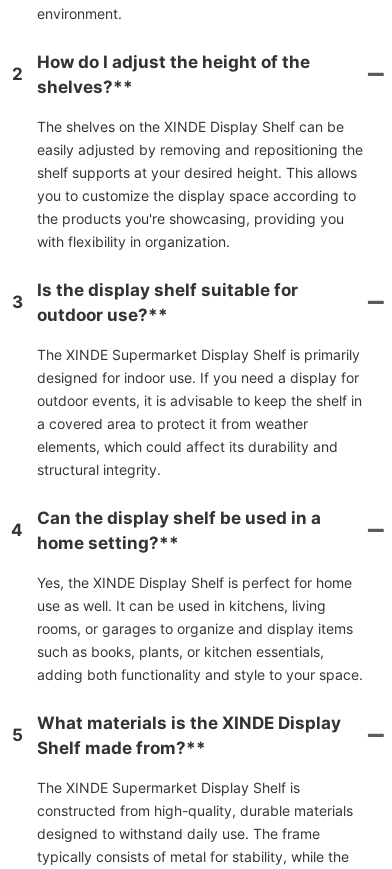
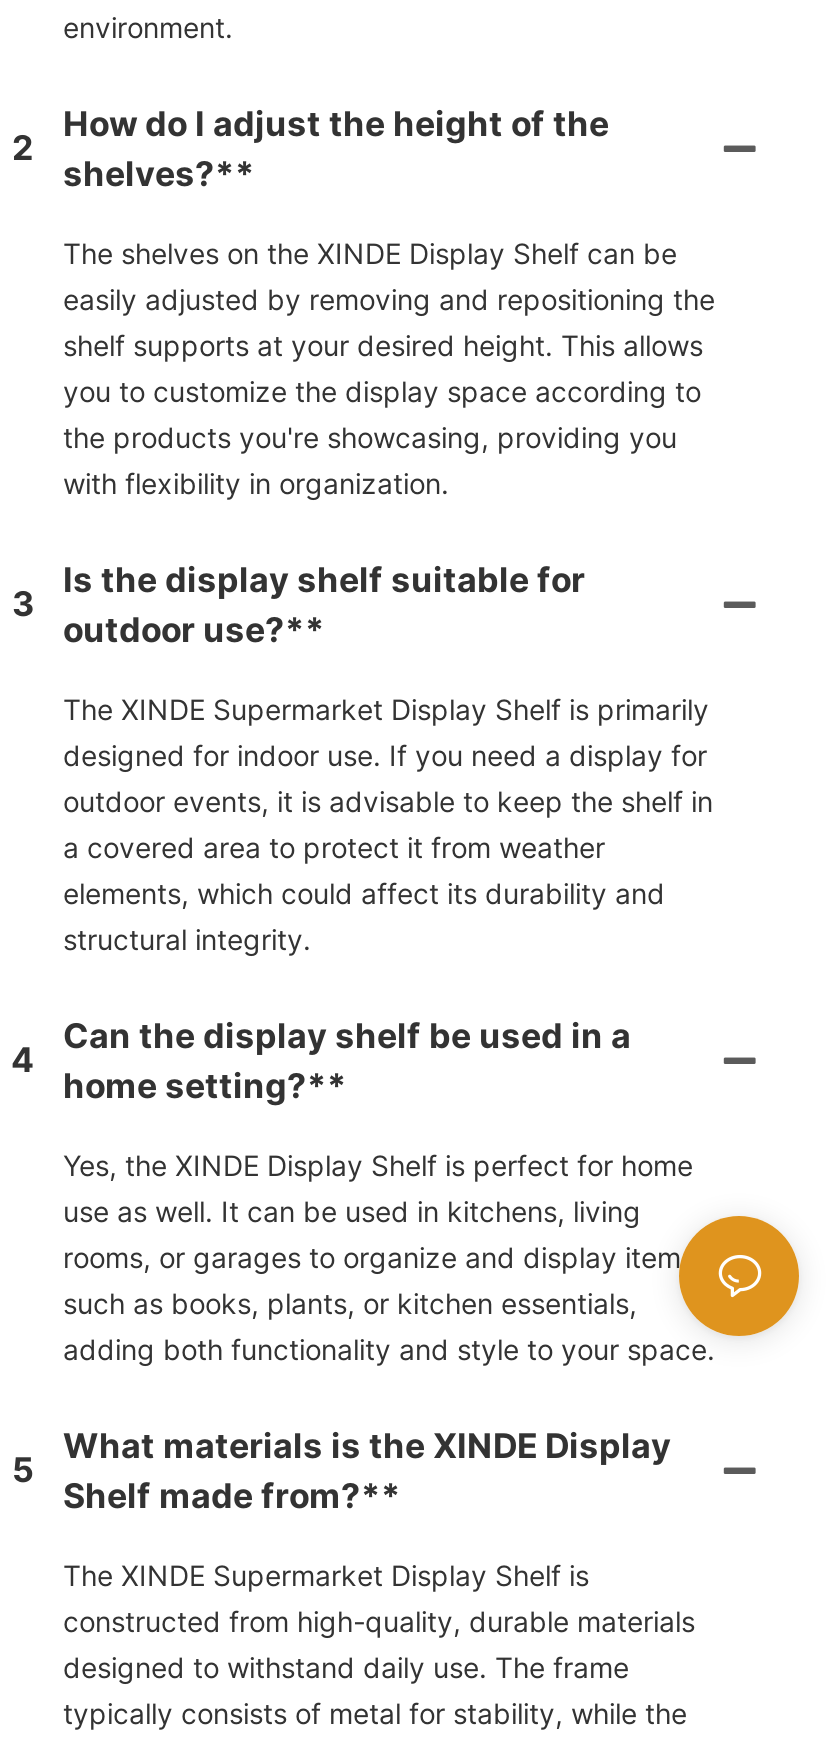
none -> [675,1212,803,1340] [image]

